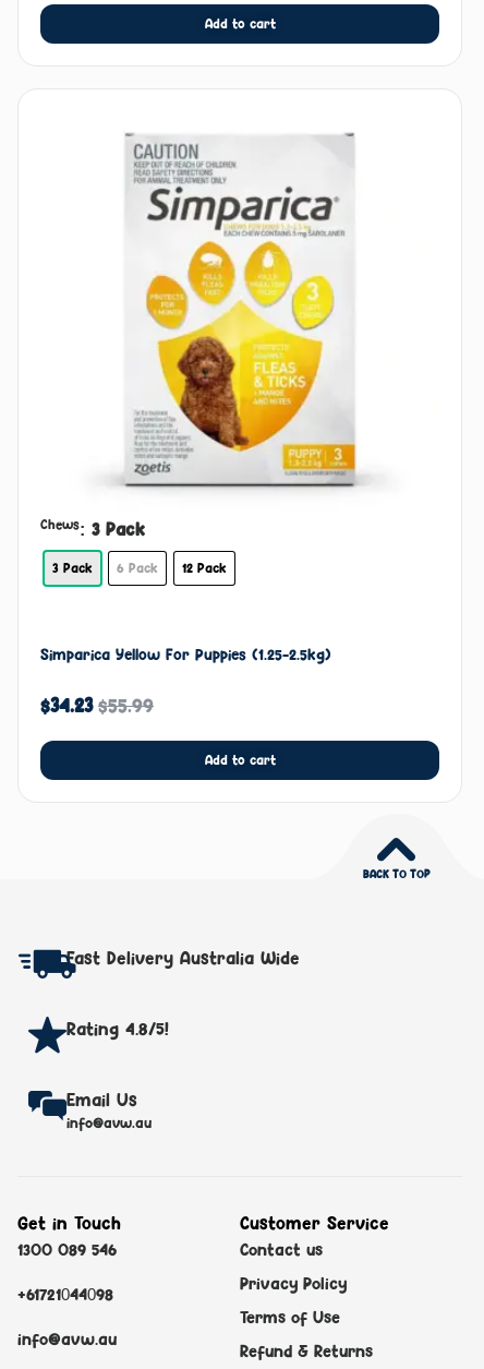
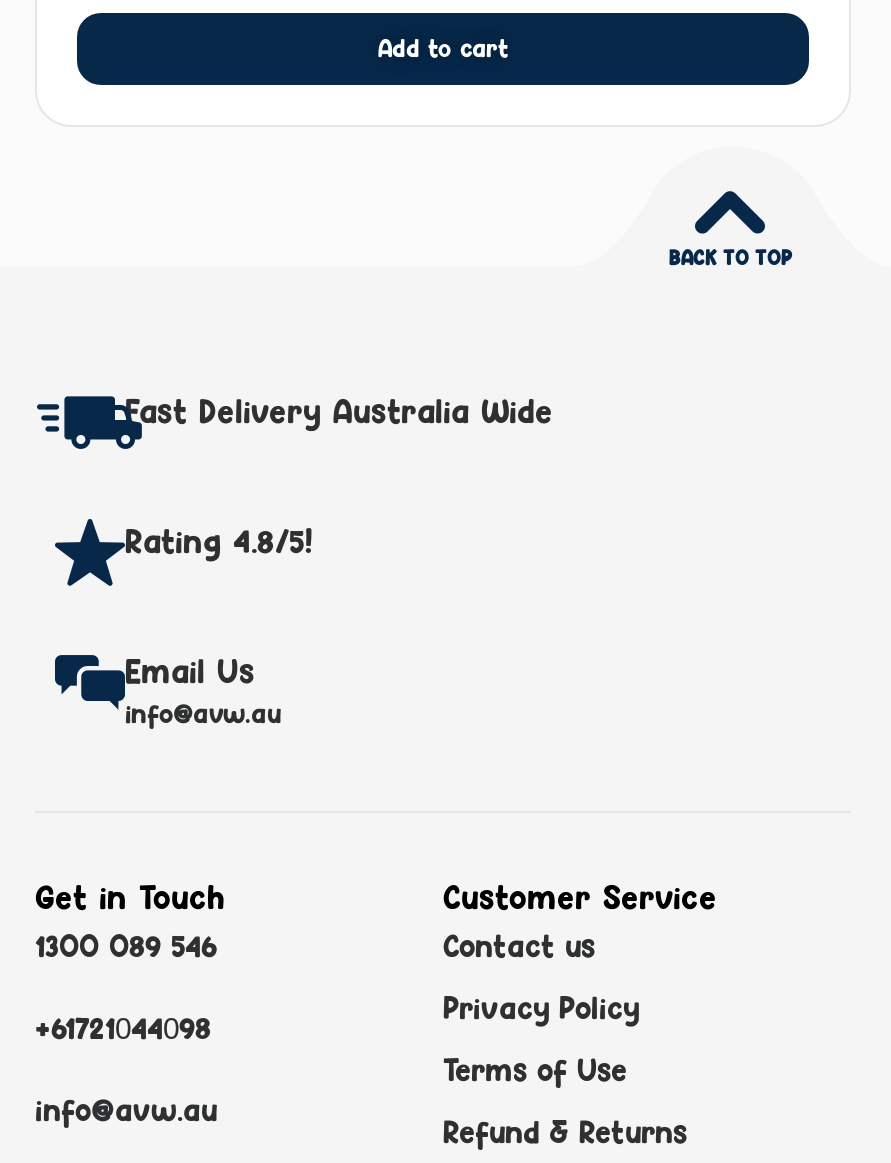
[40,132,359,577] [image] | Chews: 3 Pack | 3 Pack | 6 Pack | 12 Pack -> none
[40,644,331,769] Simparica Yellow For Puppies (1.25-2.5kg) | $55.99 | $34.23 | Add to cart -> none

